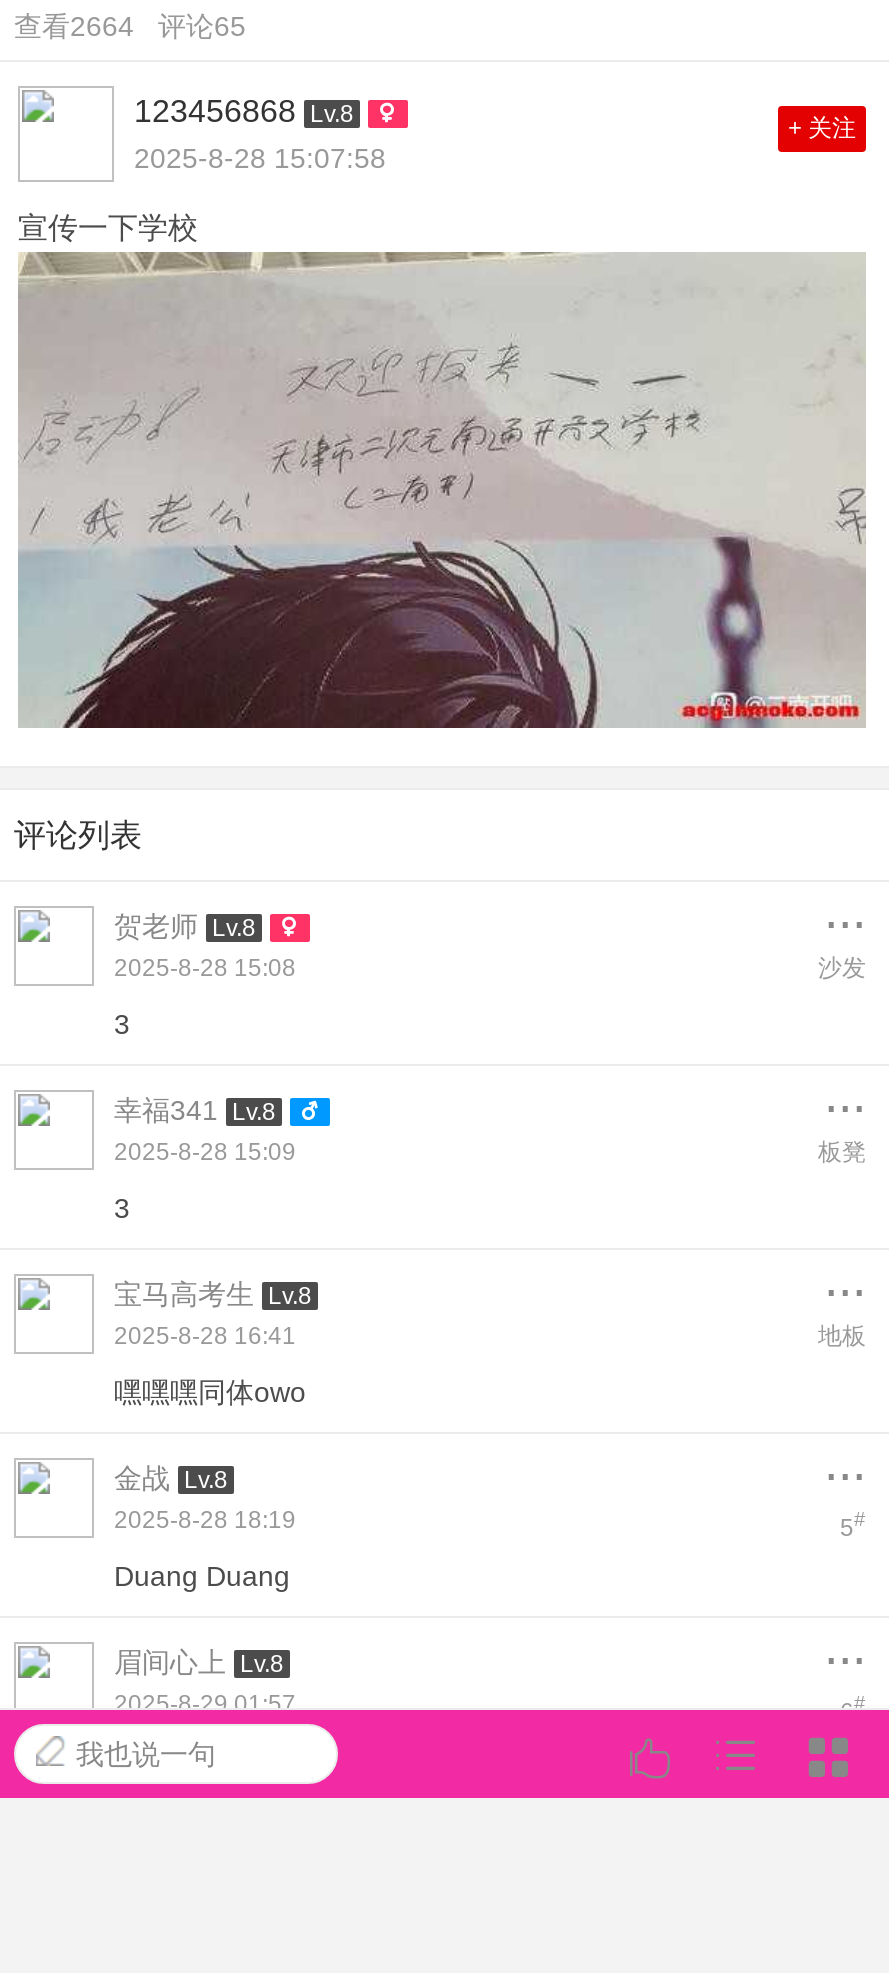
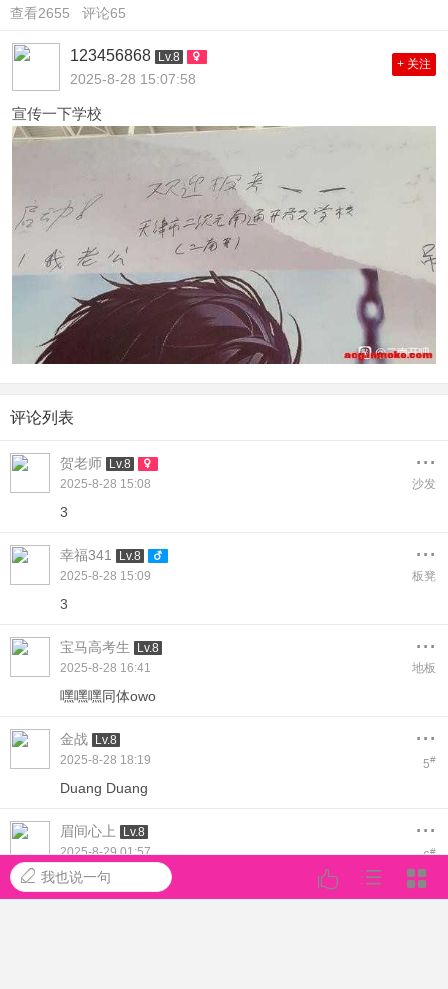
[14,10,246,42] 查看2664 评论65 -> [10,5,126,21] 查看2655 评论65

